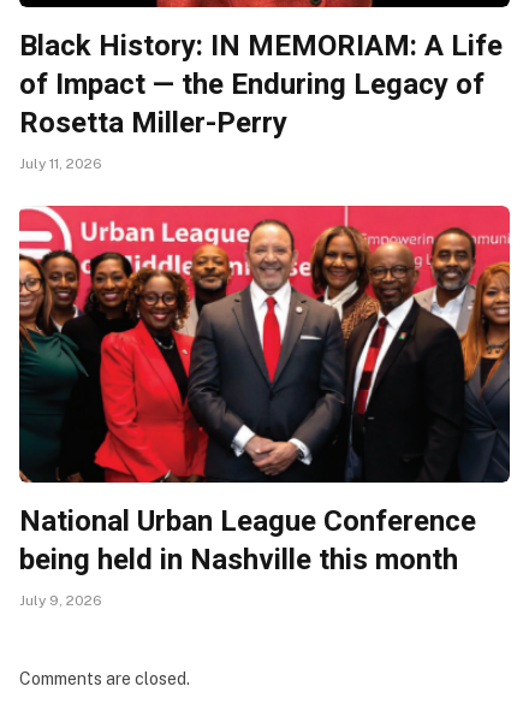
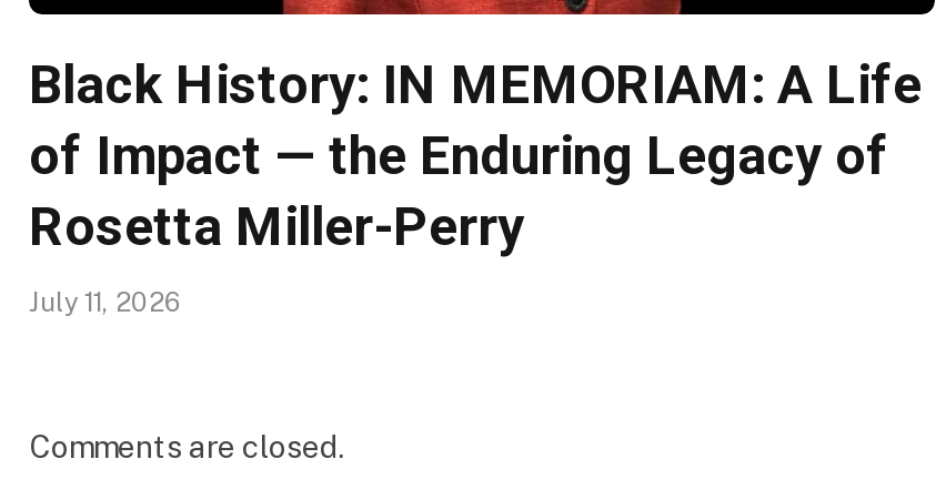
[18,205,511,609] [image] | National Urban League Conference | being held in Nashville this month | July 9, 2026 -> none

